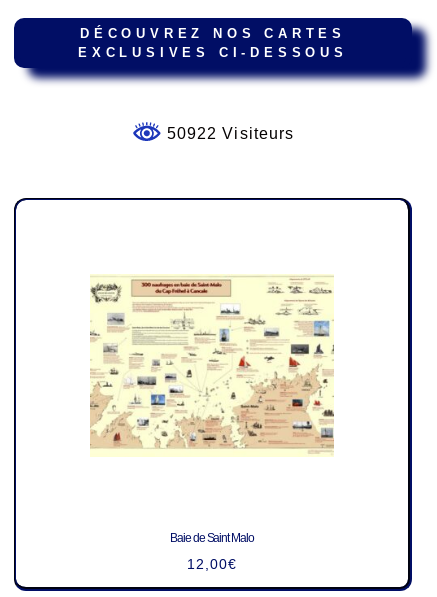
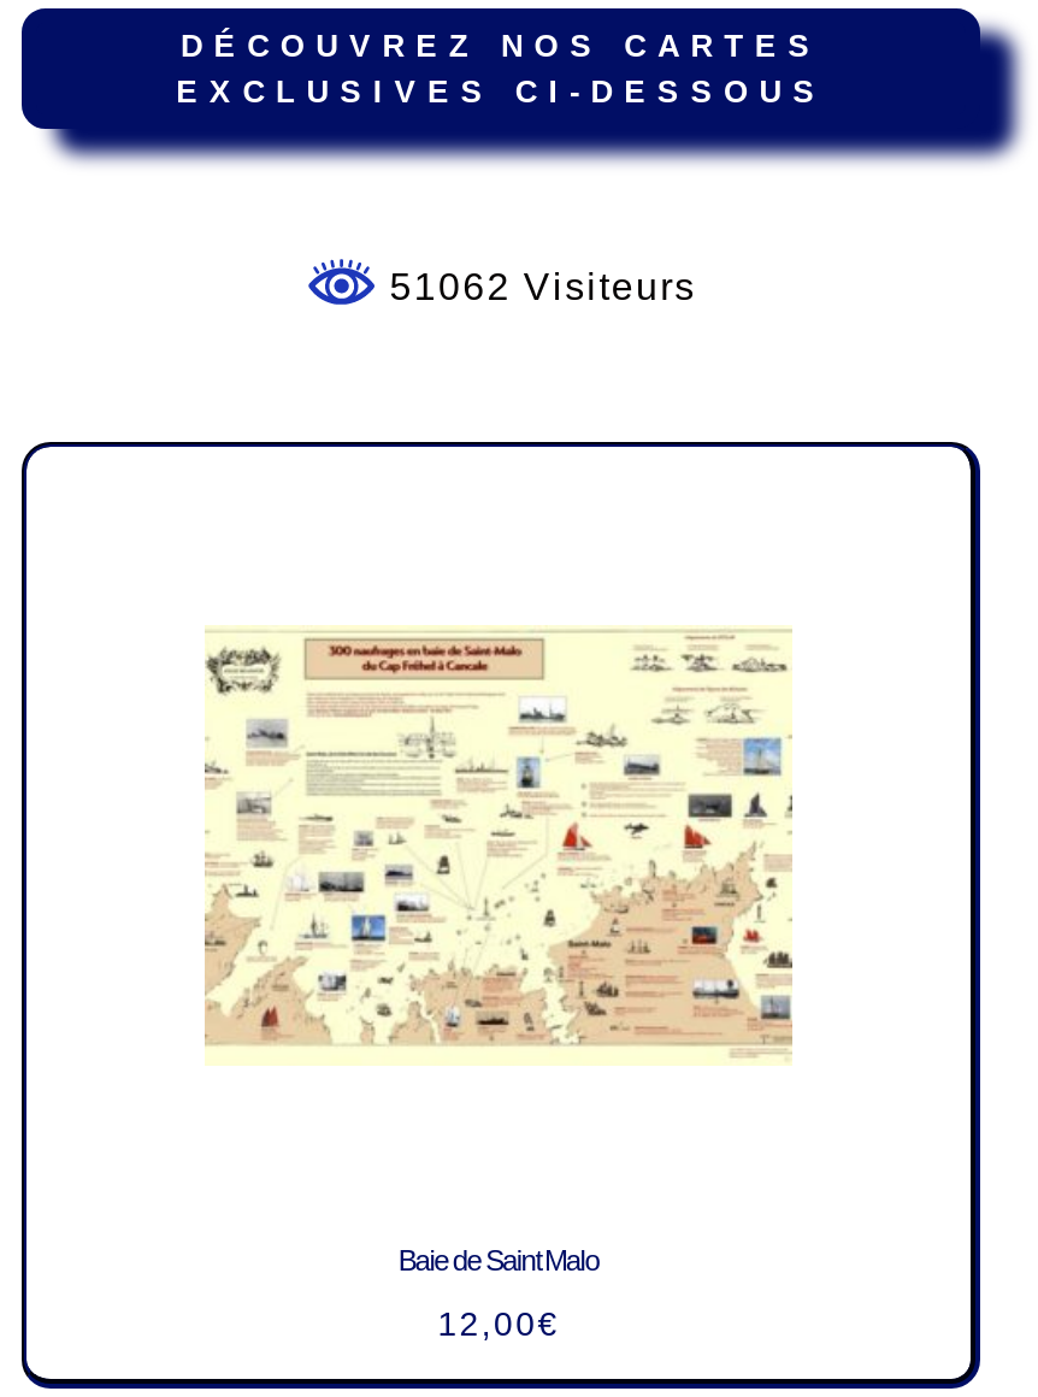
[162,125,294,142] 50922 Visiteurs -> [377,266,697,307] 51062 Visiteurs

